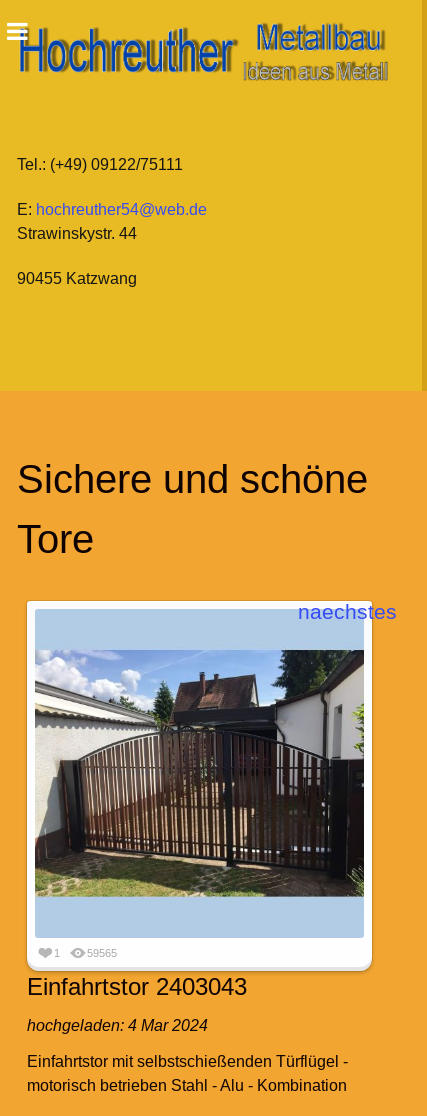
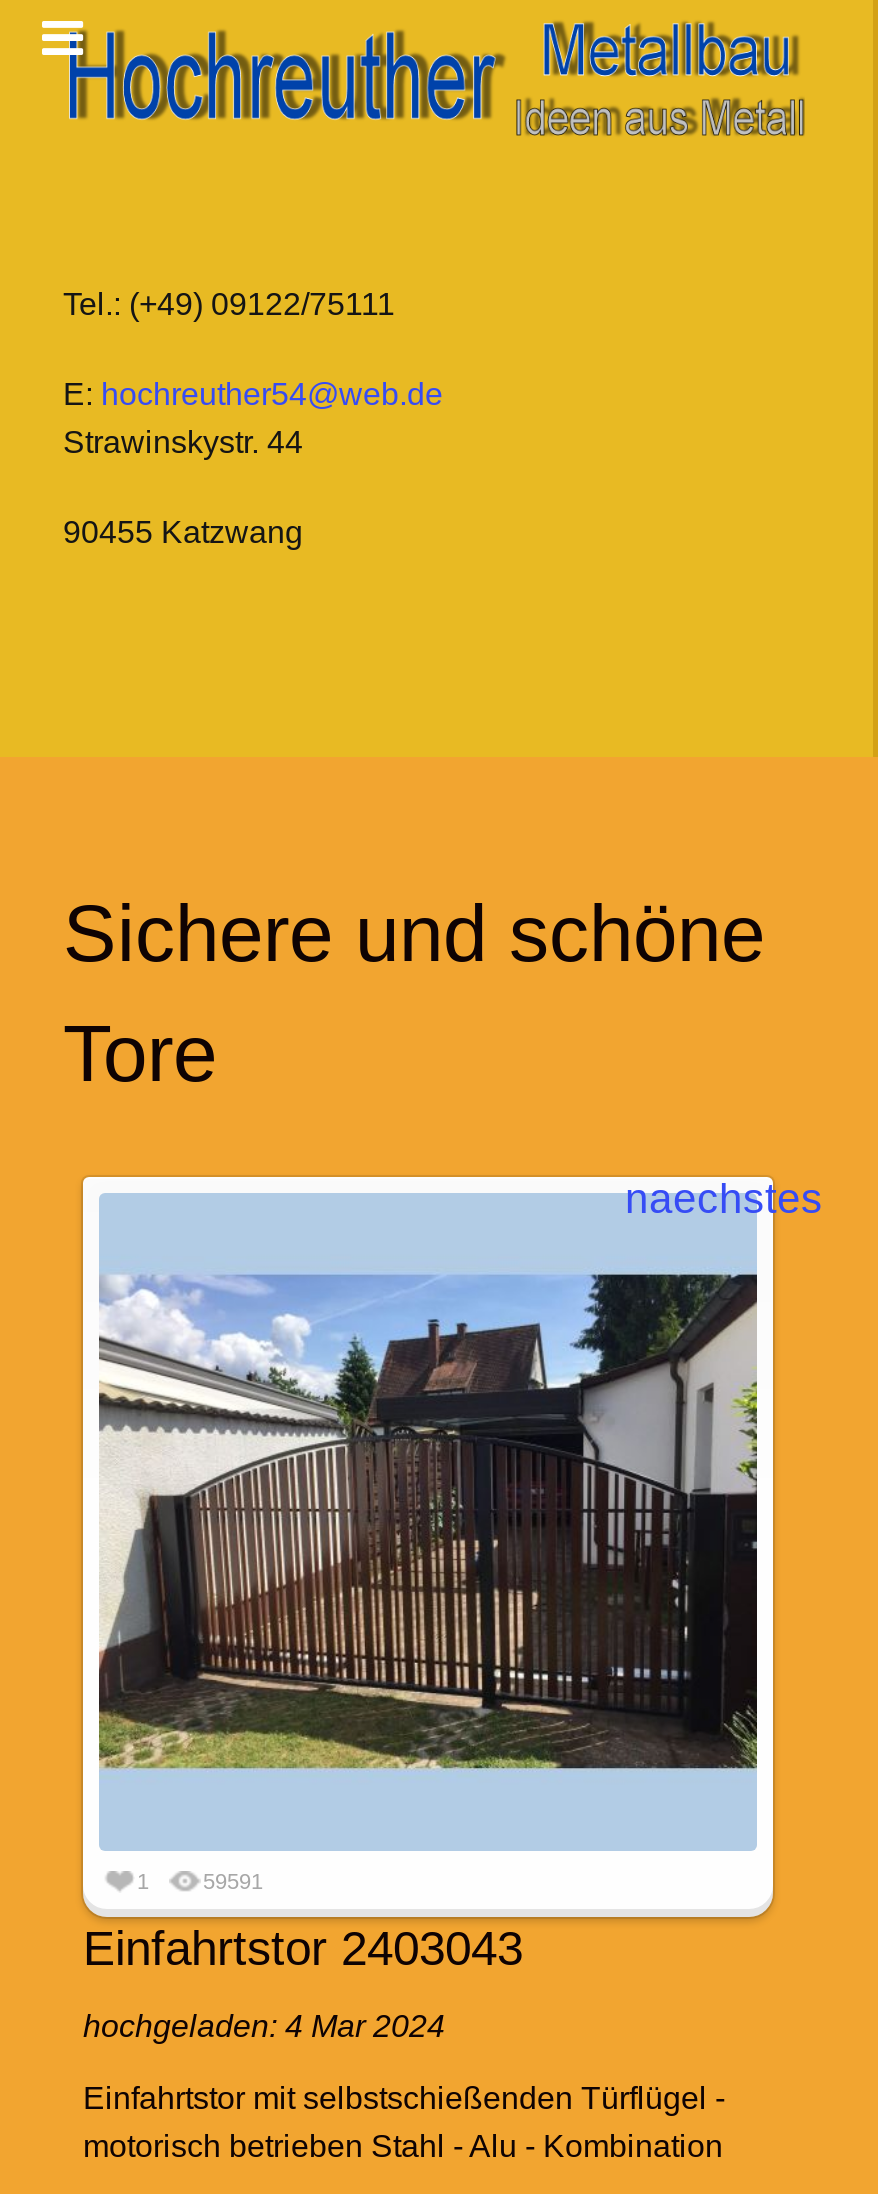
[87,947,117,959] 59565 -> [203,1868,263,1892] 59591

